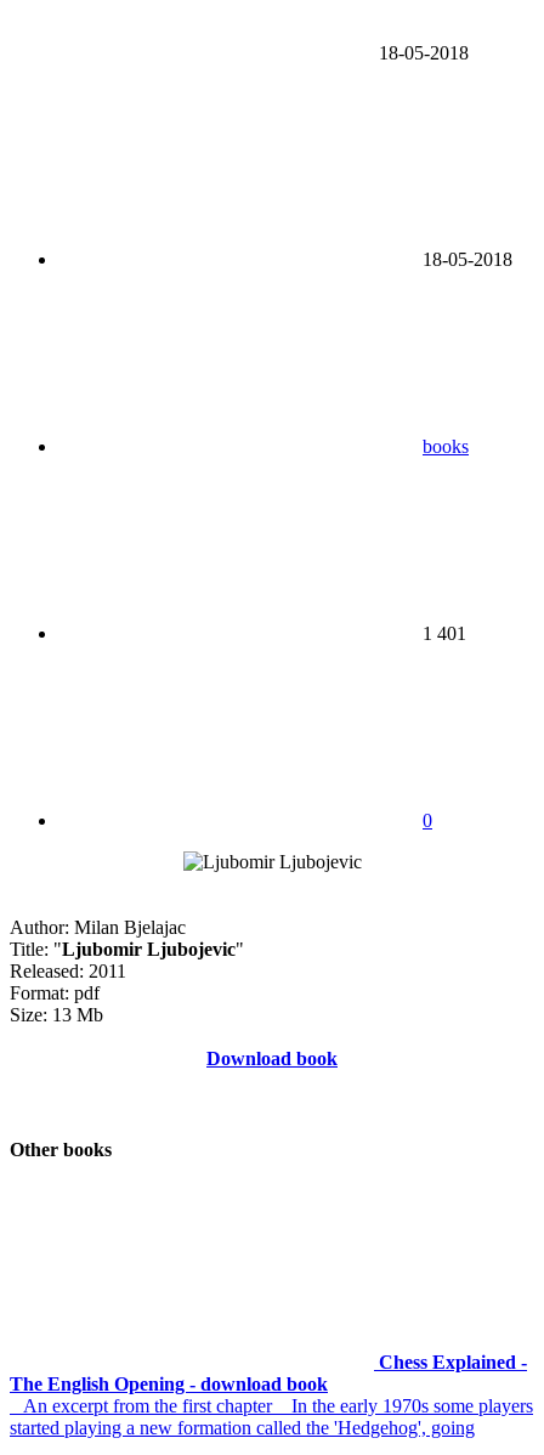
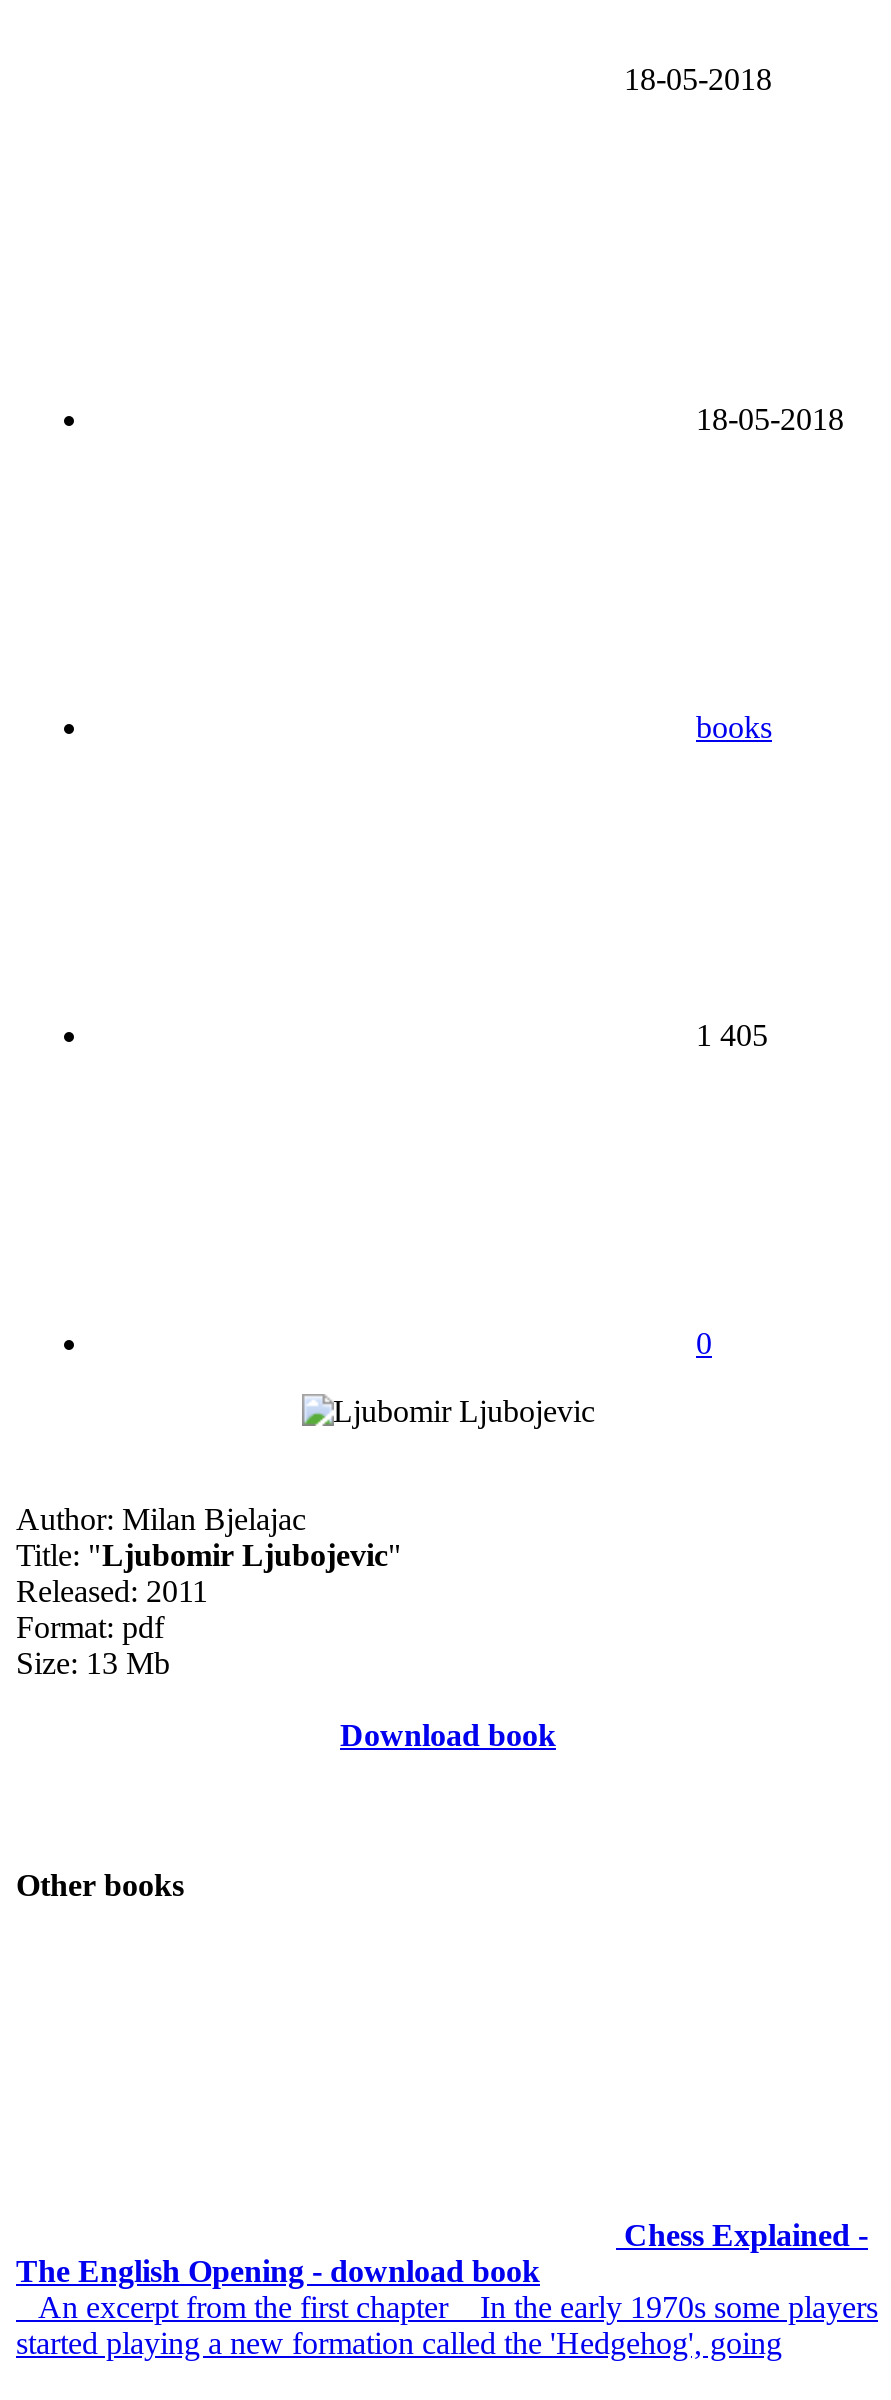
[423,623,466,643] 1 401 -> [696,1018,768,1052] 1 405

